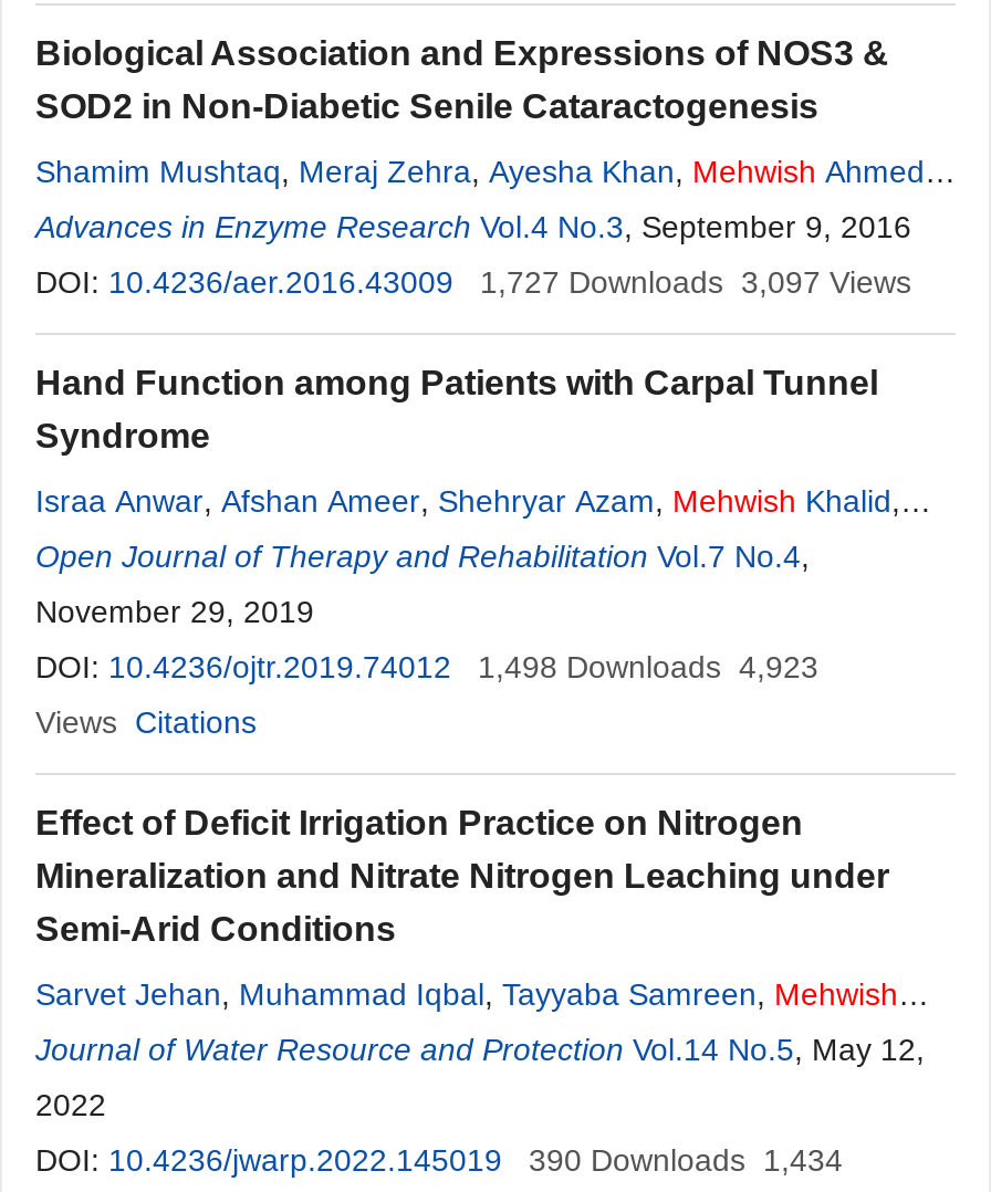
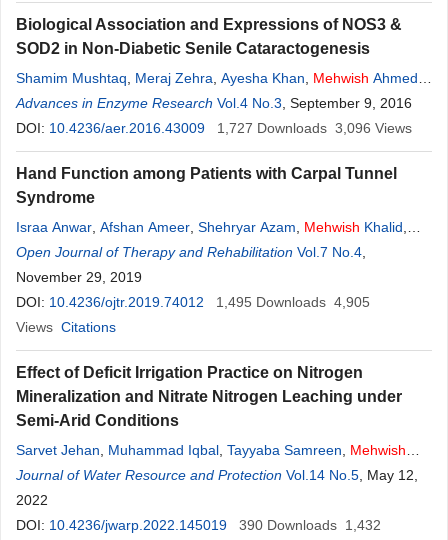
[480,264,911,300] 1,727 Downloads 3,097 Views -> [217,120,412,136] 1,727 Downloads 3,096 Views
[35,649,818,684] DOI: 10.4236/ojtr.2019.74012 1,498 Downloads 4,923 -> [16,294,370,310] DOI: 10.4236/ojtr.2019.74012 1,495 Downloads 4,905
[35,1142,843,1178] DOI: 10.4236/jwarp.2022.145019 390 Downloads 1,434 -> [16,517,381,533] DOI: 10.4236/jwarp.2022.145019 390 Downloads 1,432

